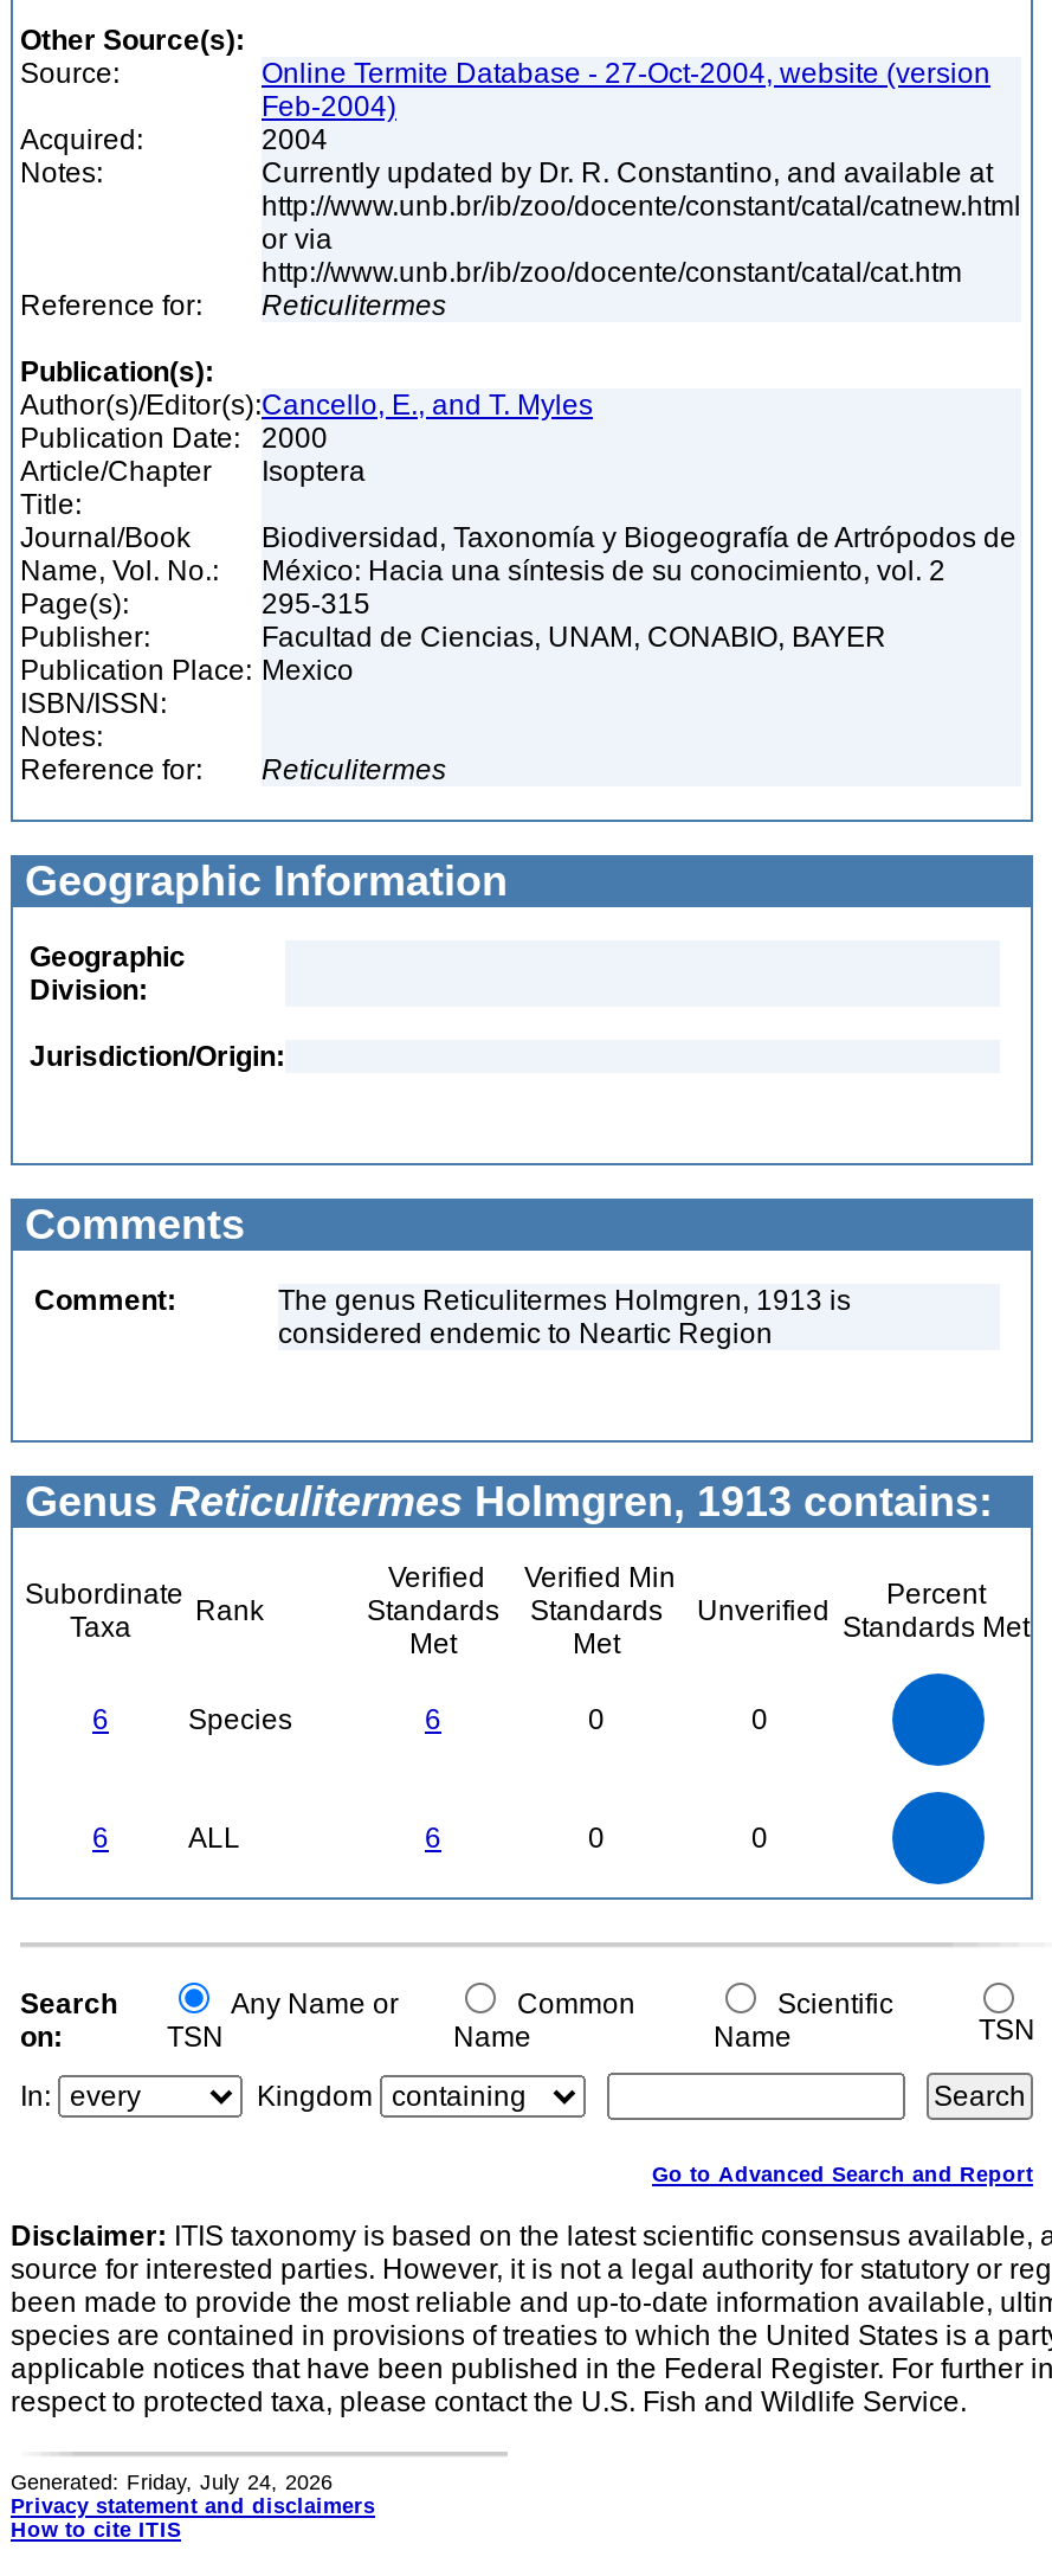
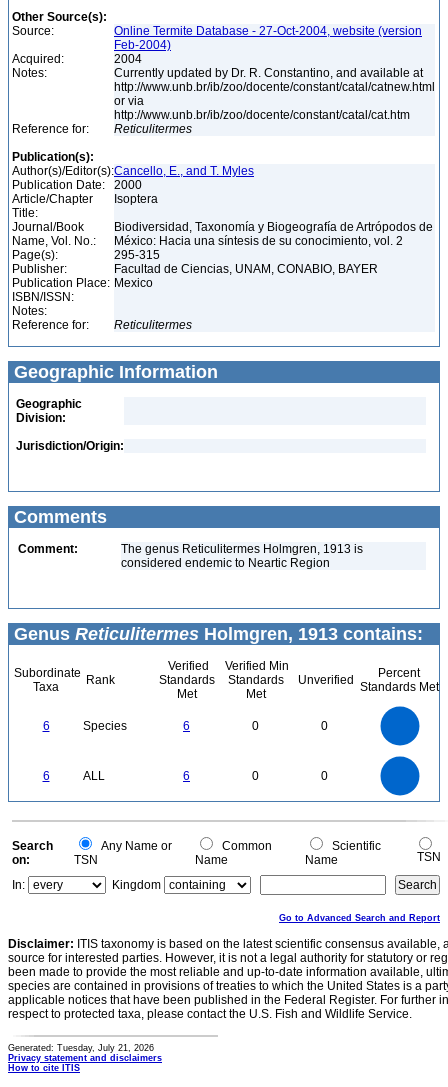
[11,2471,333,2494] Generated: Friday, July 24, 2026 -> [8,1043,154,1053] Generated: Tuesday, July 21, 2026

